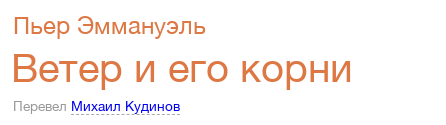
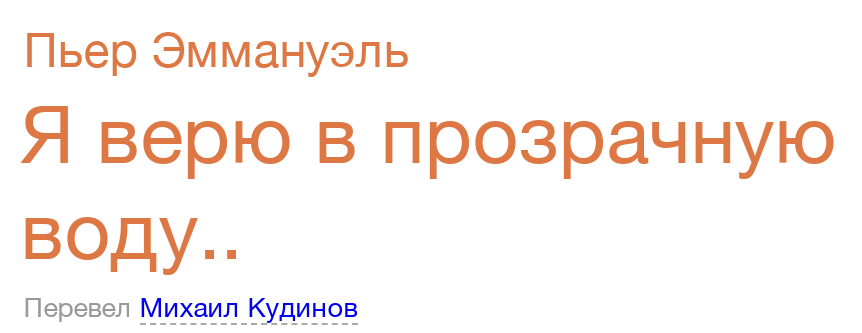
[11,44,353,91] Ветер и его корни -> [20,86,836,276] Я верю в прозрачную | воду..

